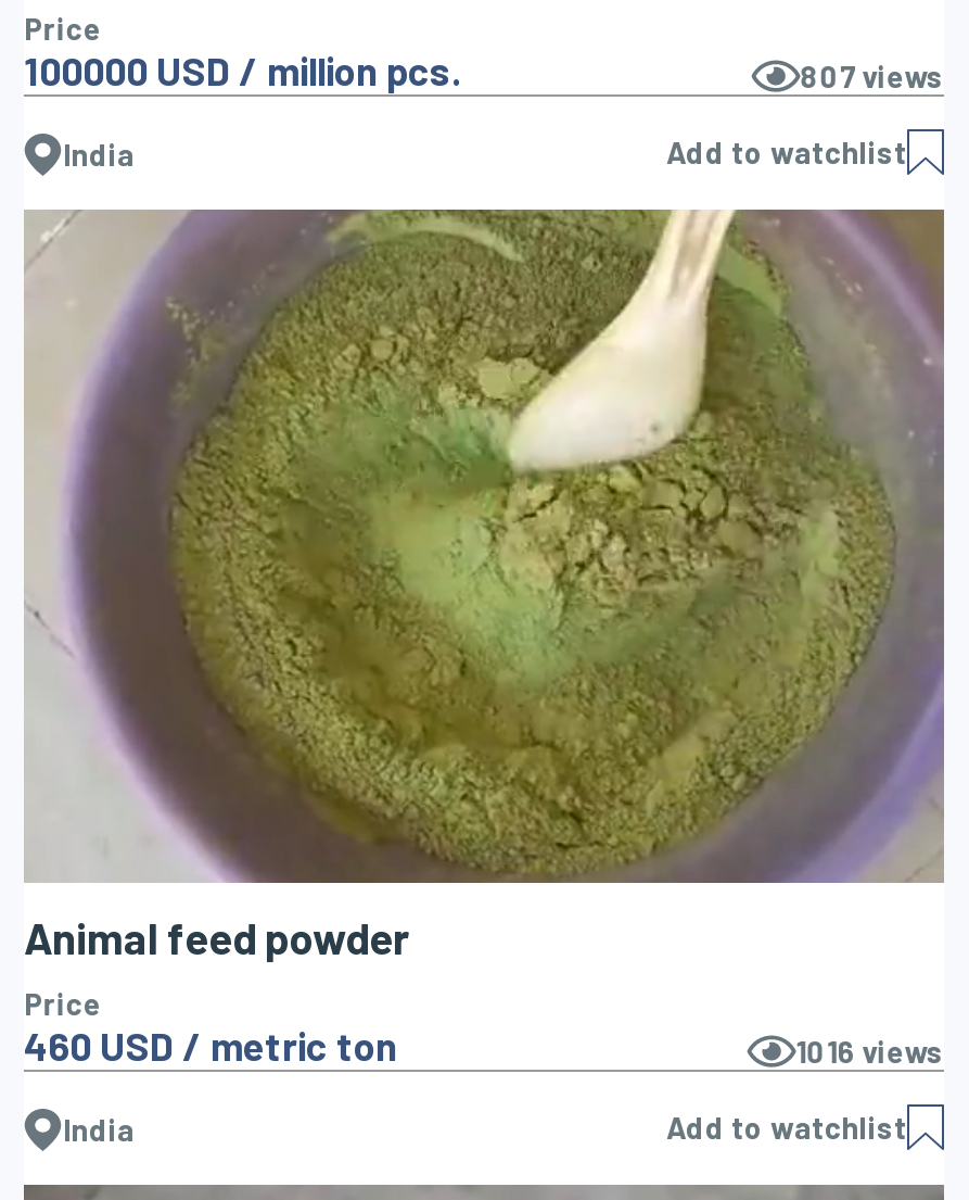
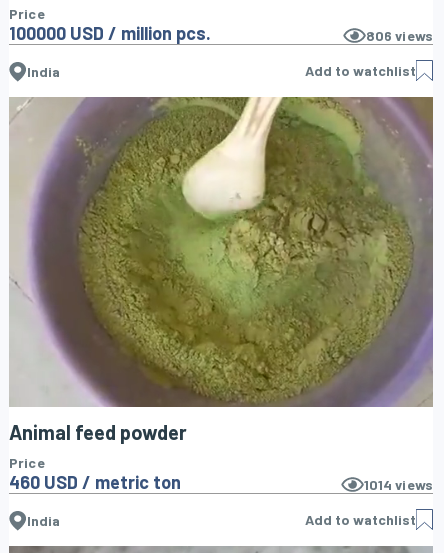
[800,58,944,95] 807 views -> [366,27,433,44] 806 views
[375,207,809,594] [image] -> [182,96,370,275] [image]
[796,1033,944,1070] 1016 views -> [364,476,433,493] 1014 views

